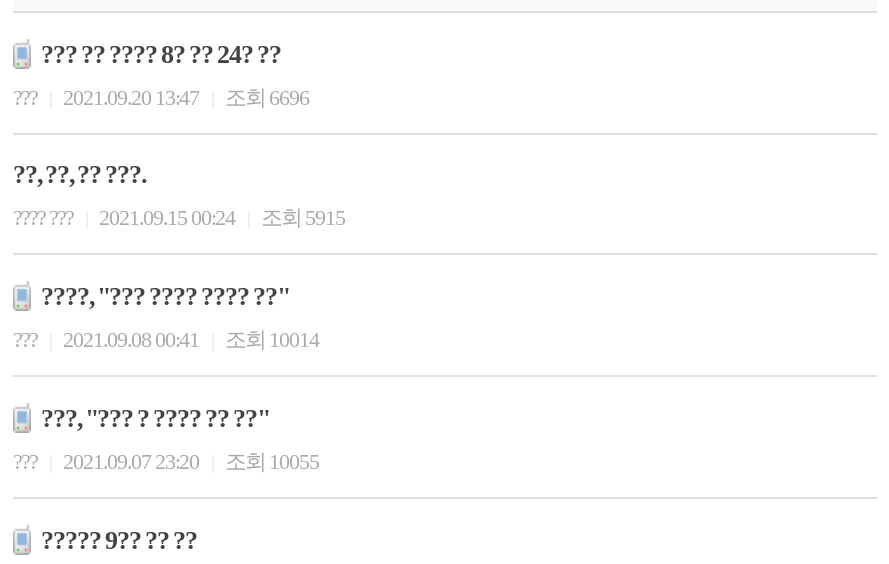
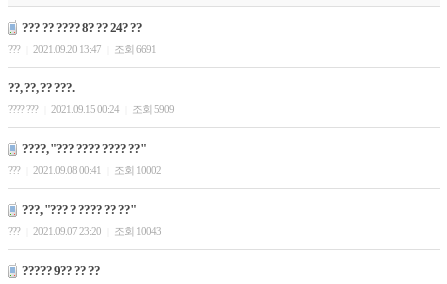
[221,85,309,109] 조회 6696 -> [112,43,156,55] 조회 6691
[257,205,345,229] 조회 5915 -> [130,103,174,115] 조회 5909
[221,327,319,351] 조회 10014 -> [112,164,161,176] 조회 10002
[221,449,319,473] 조회 10055 -> [112,225,161,237] 조회 10043

